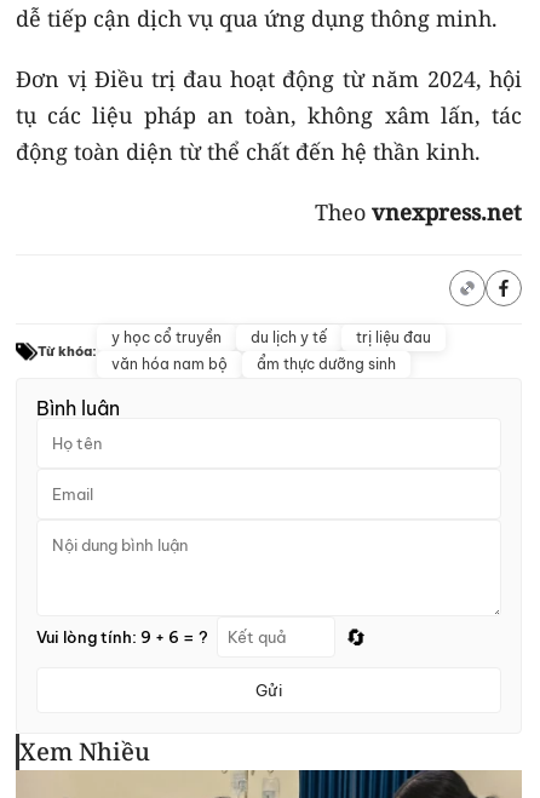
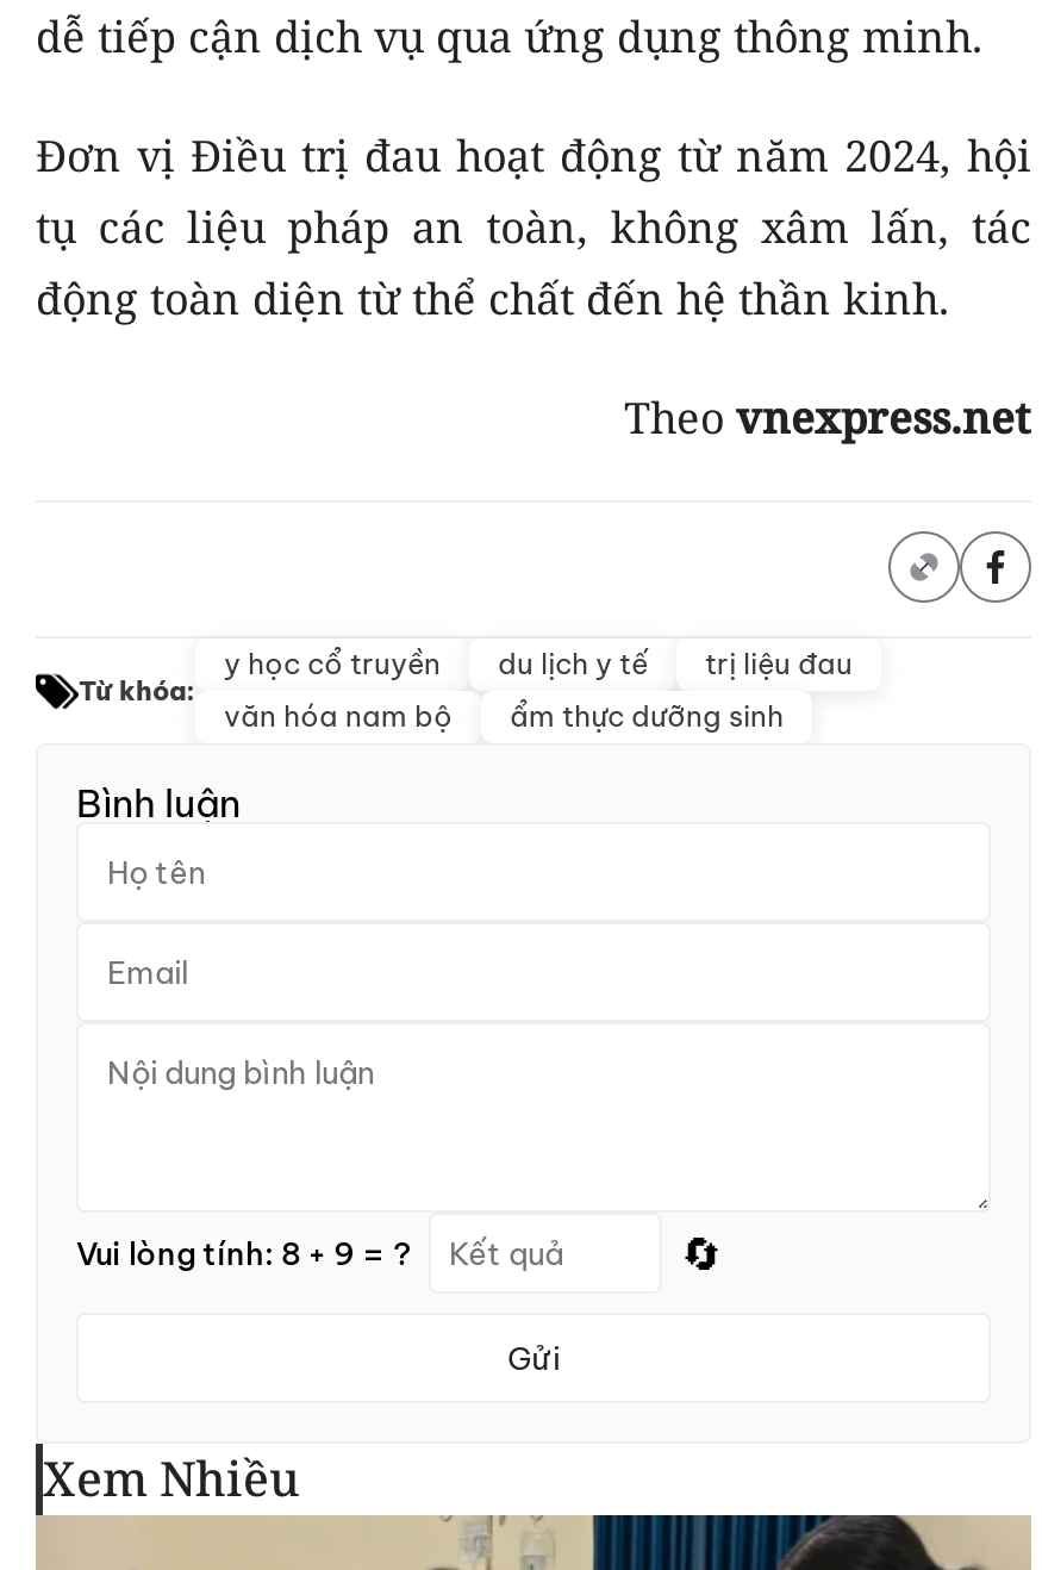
[36,627,208,647] Vui lòng tính: 9 + 6 = ? -> [76,1234,412,1272] Vui lòng tính: 8 + 9 = ?

